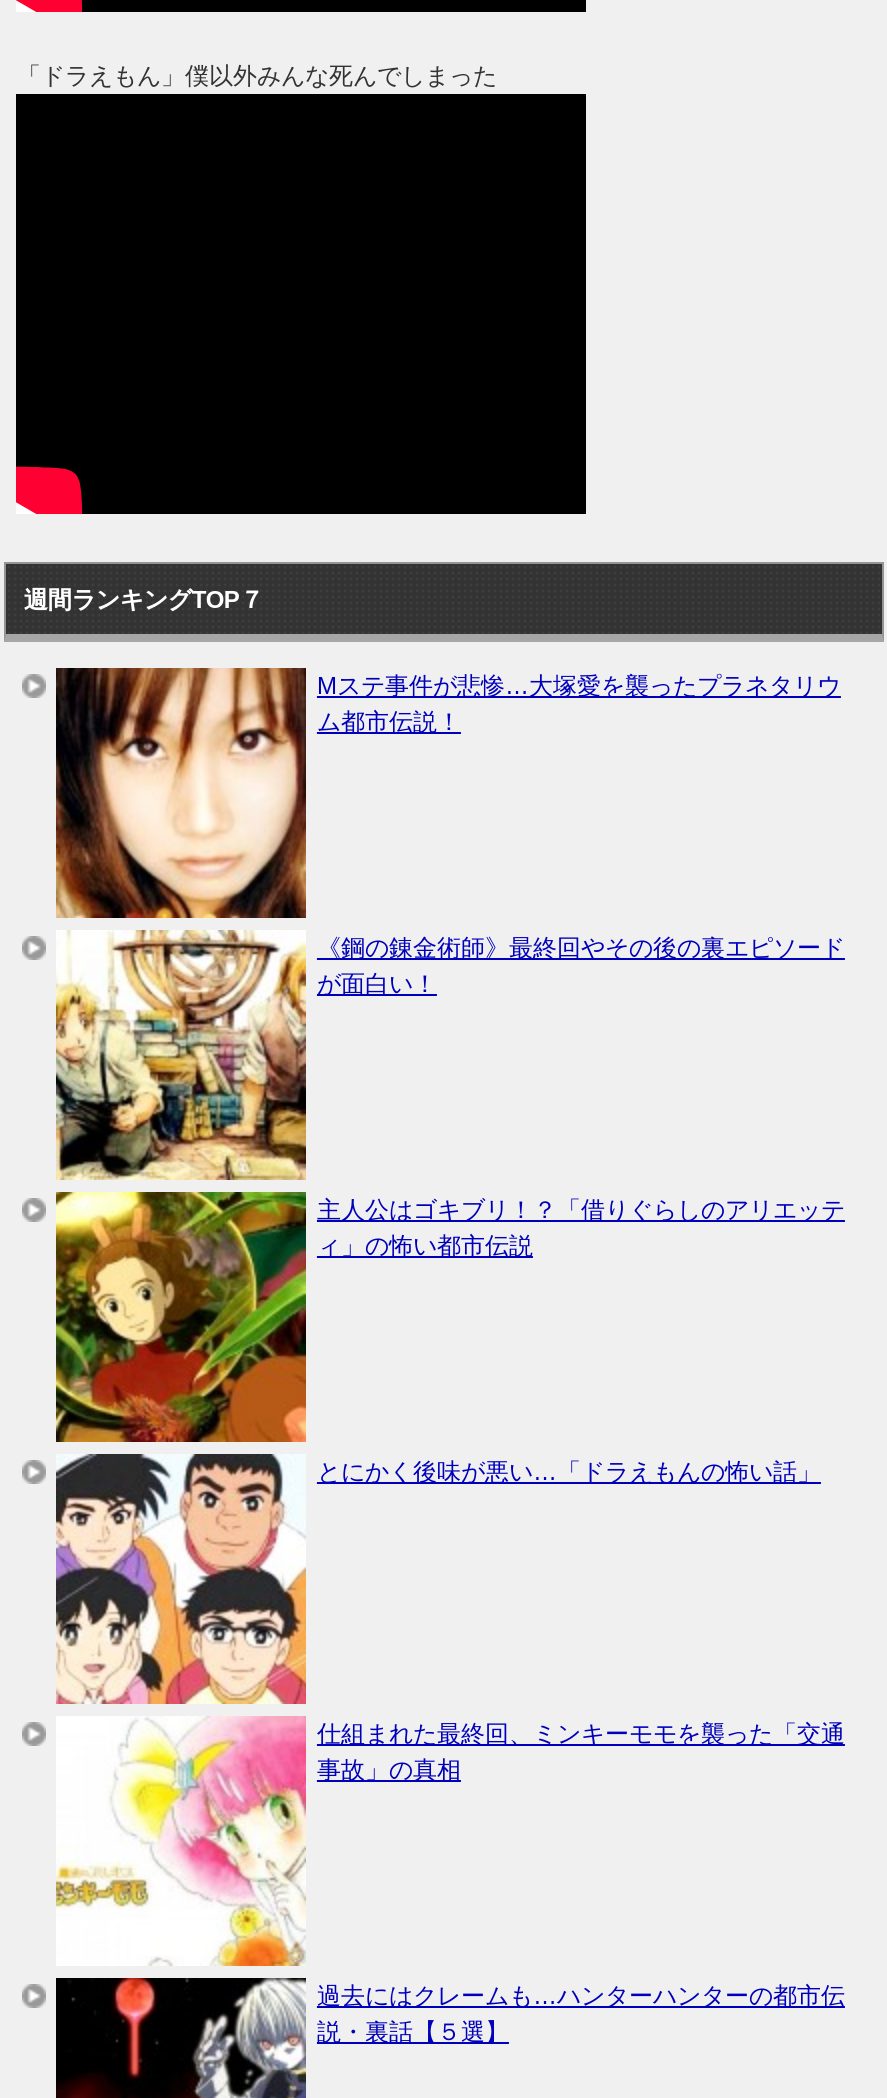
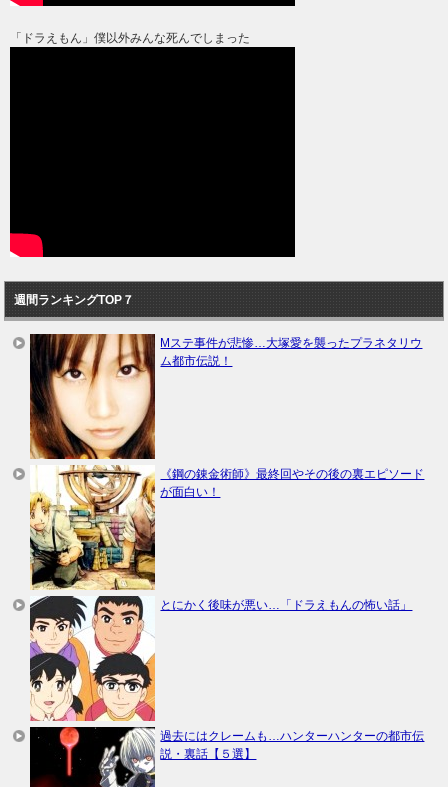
[54,1190,845,1444] [image] | 主人公はゴキブリ！？「借りぐらしのアリエッテ | ィ」の怖い都市伝説 -> none
[56,1716,845,1968] [image] | 仕組まれた最終回、ミンキーモモを襲った「交通 | 事故」の真相 -> none

